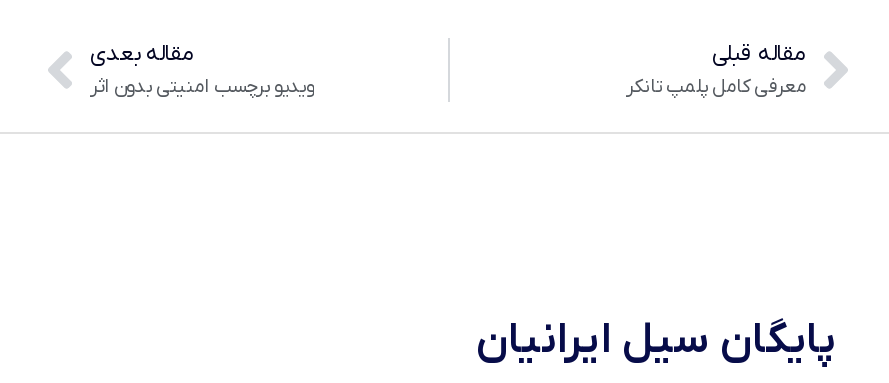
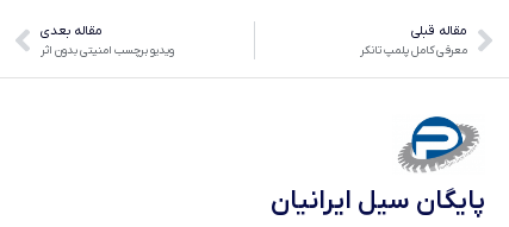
none -> [397,115,479,174] [image]

